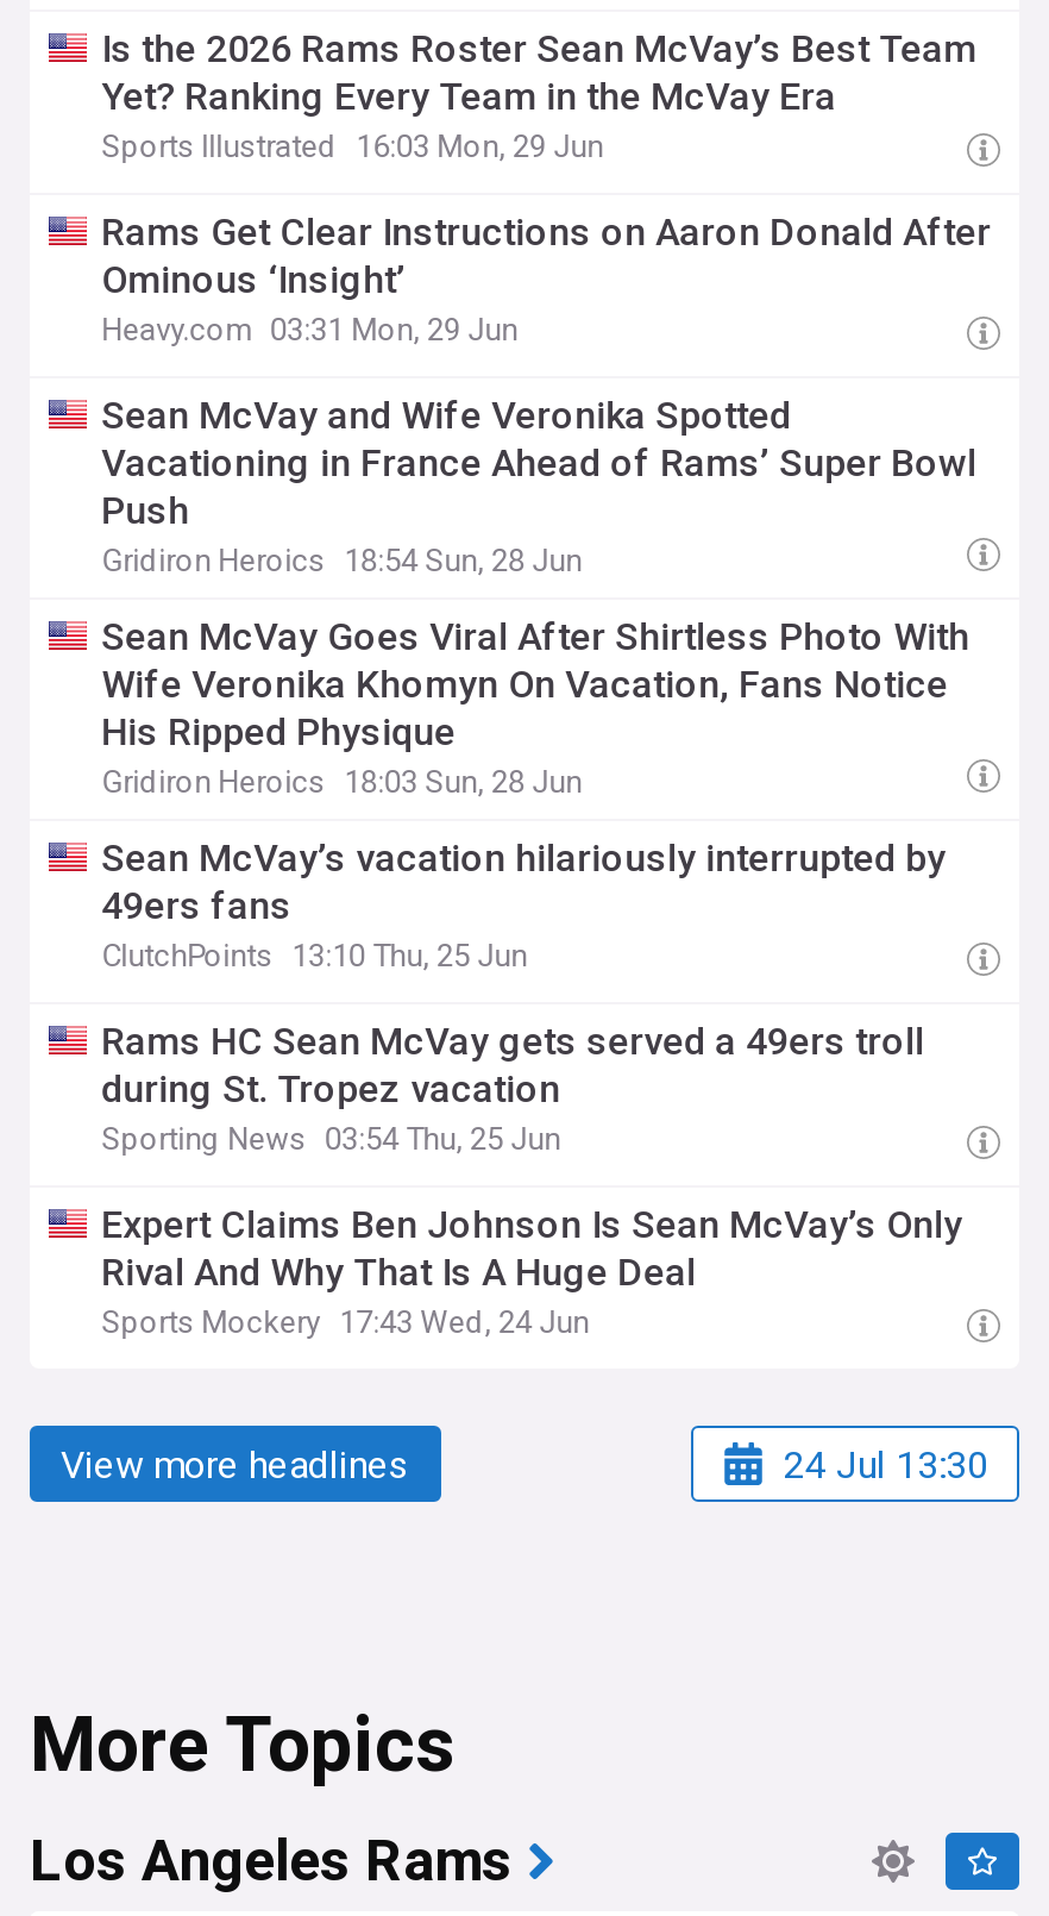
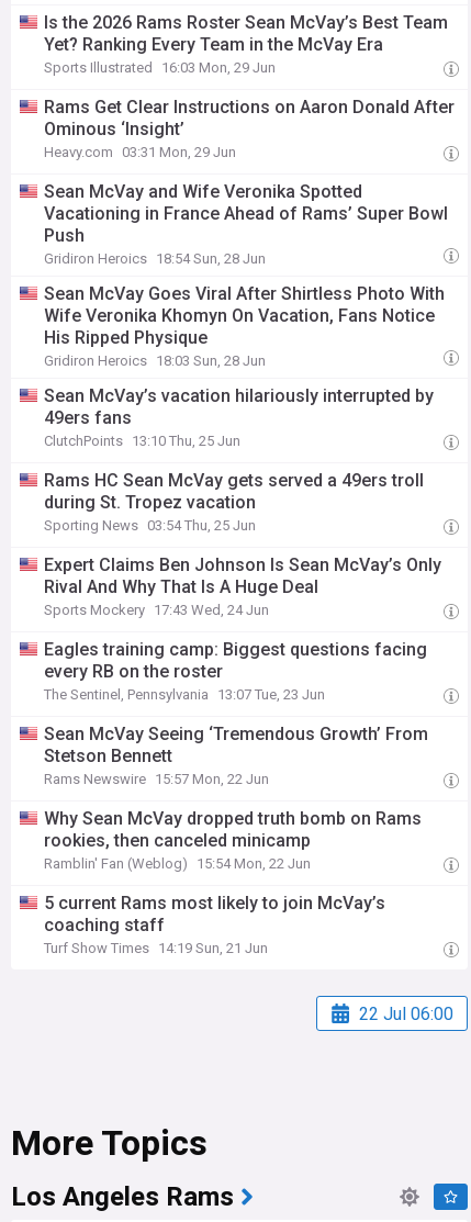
[61,1441,988,1486] View more headlines | 24 Jul 13:30 -> [44,639,453,1024] Eagles training camp: Biggest questions facing | every RB on the roster | The Sentinel, Pennsylvania 13:07 Tue, 23 Jun | Sean McVay Seeing ‘Tremendous Growth’ From | Stetson Bennett | Rams Newswire 15:57 Mon, 22 Jun | Why Sean McVay dropped truth bomb on Rams | rookies, then canceled minicamp | Ramblin' Fan (Weblog) 15:54 Mon, 22 Jun | 5 current Rams most likely to join McVay’s | coaching staff | Turf Show Times 14:19 Sun, 21 Jun | 22 Jul 06:00

